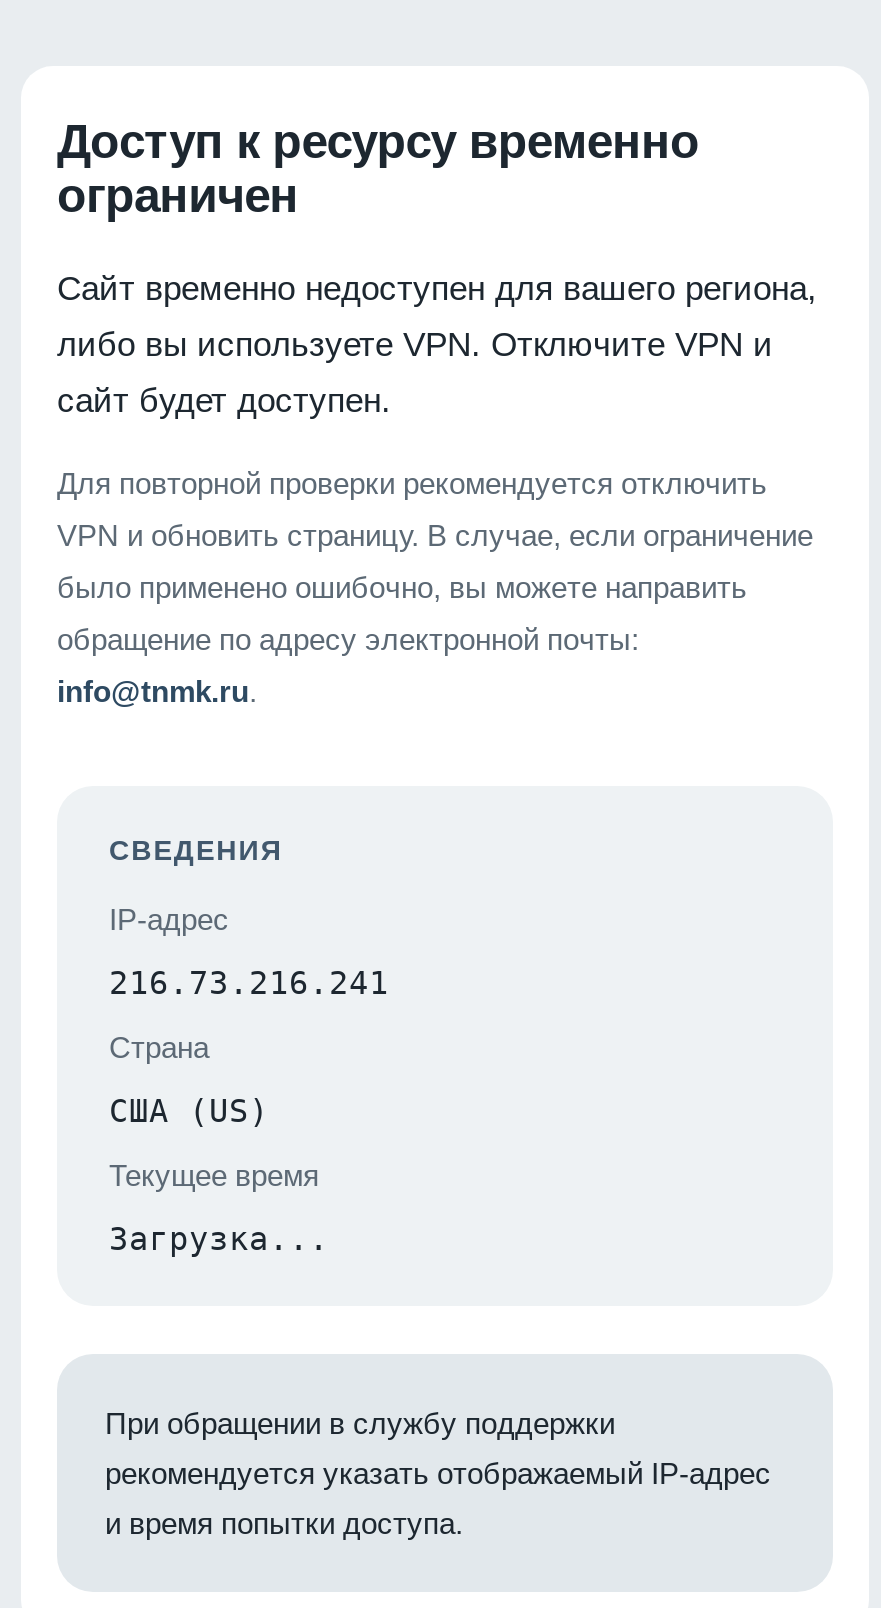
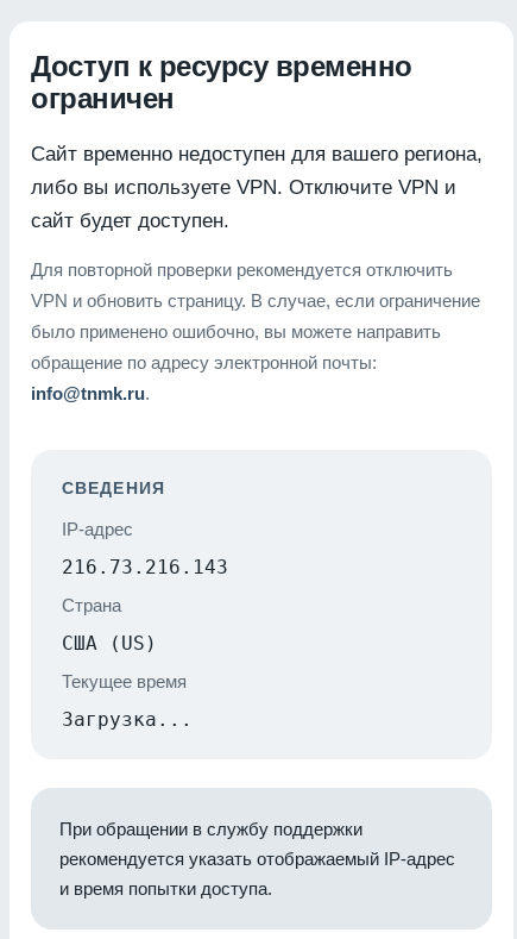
[109,963,389,1001] 216.73.216.241 -> [62,555,228,578] 216.73.216.143

